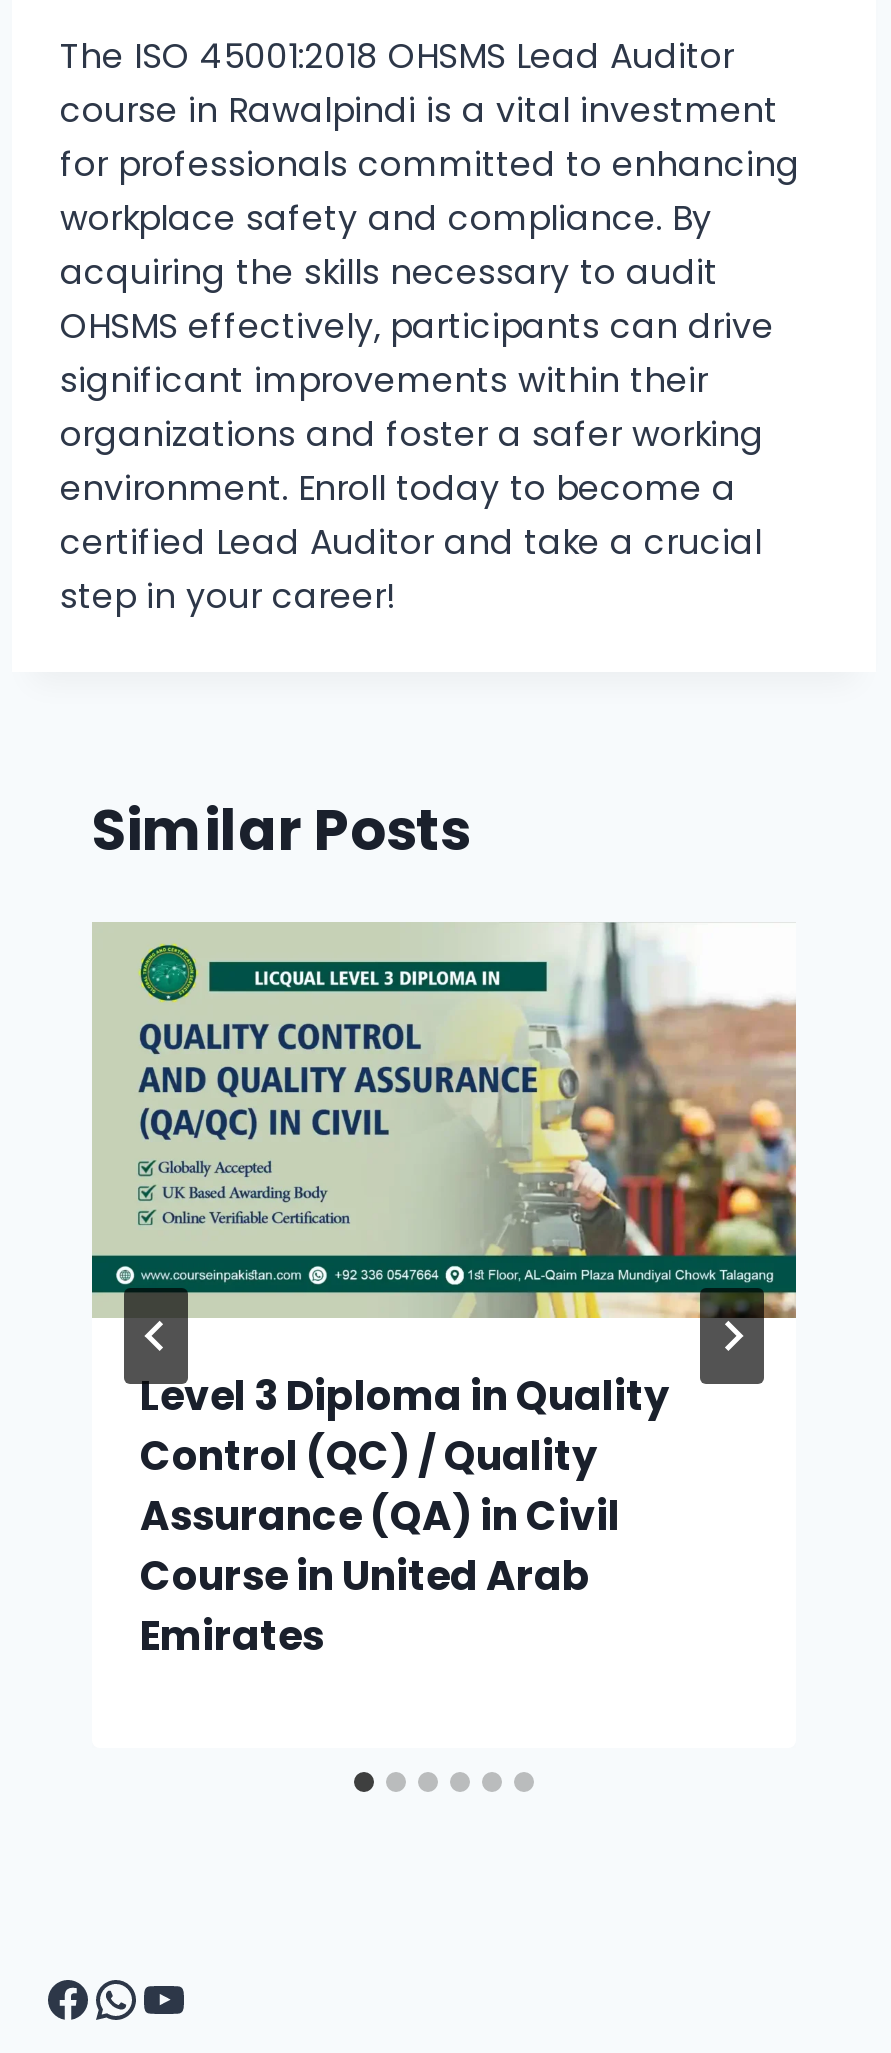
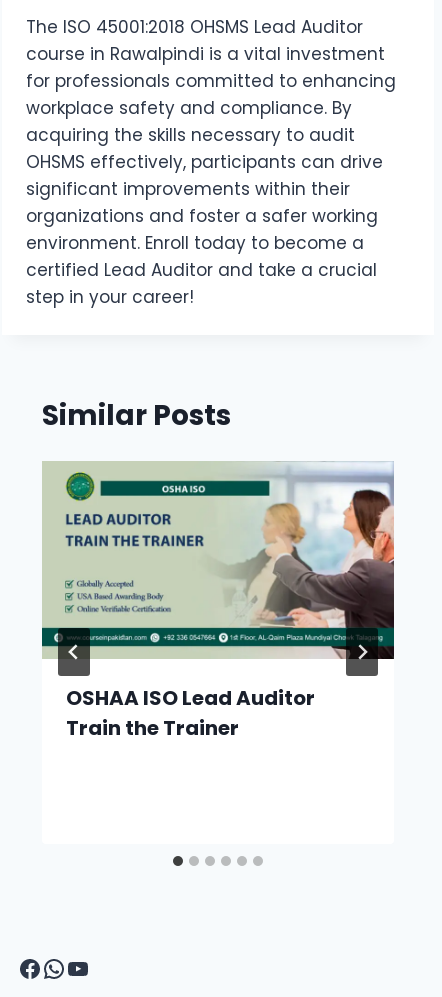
[122,922,798,1665] [image] | Level 3 Diploma in Quality | Control (QC) / Quality | Assurance (QA) in Civil | Course in United Arab | Emirates -> [58,461,395,741] [image] | OSHAA ISO Lead Auditor | Train the Trainer

